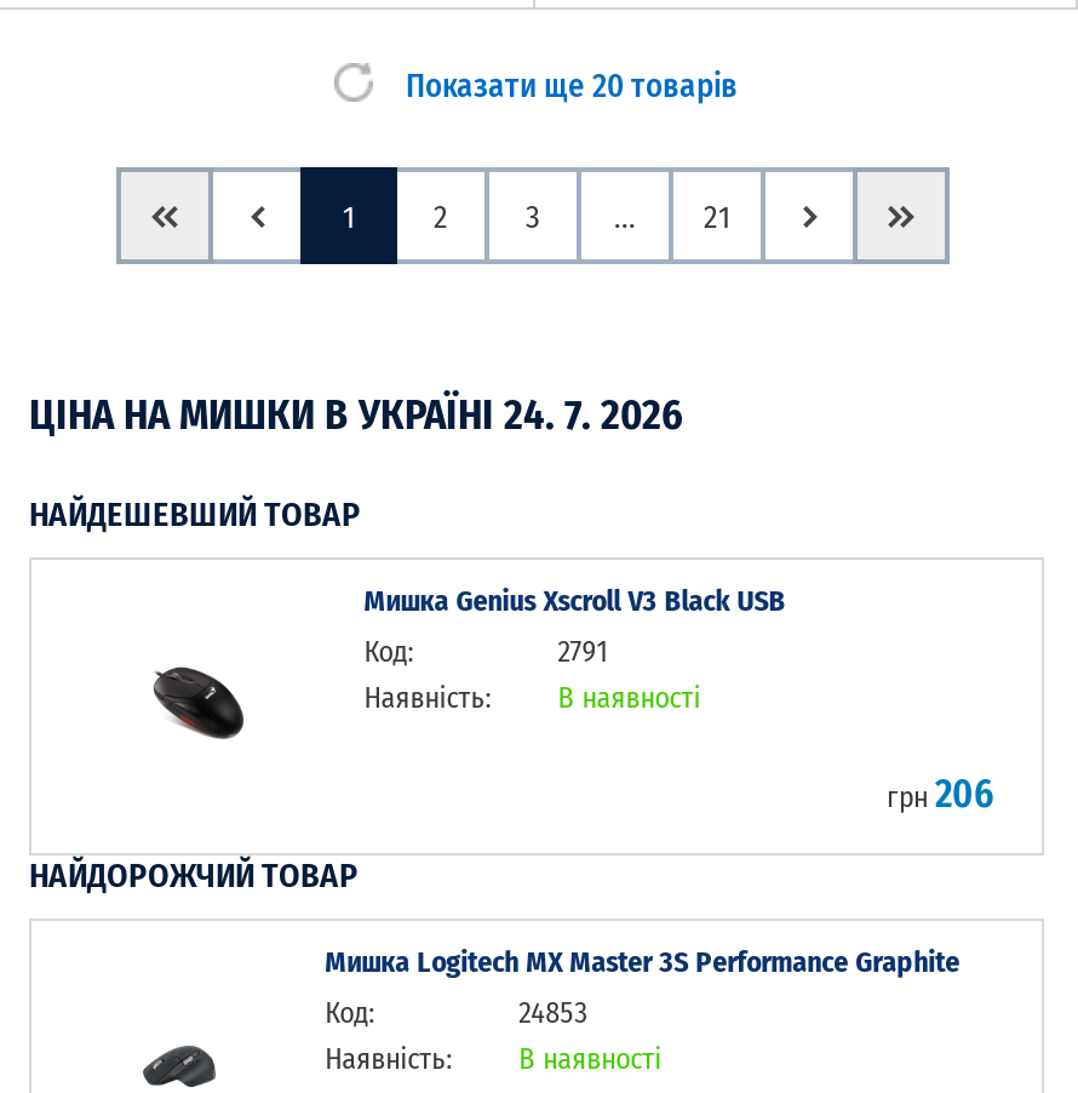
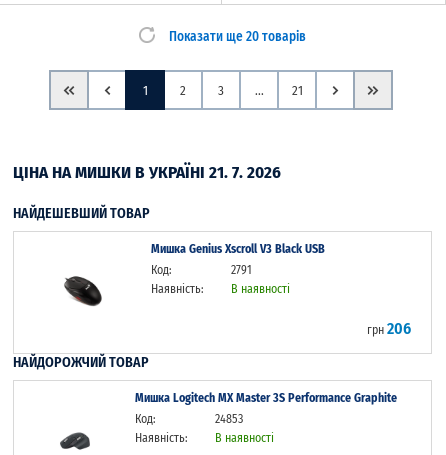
[29,390,683,441] ЦІНА НА МИШКИ В УКРАЇНІ 24. 7. 2026 -> [13,162,281,183] ЦІНА НА МИШКИ В УКРАЇНІ 21. 7. 2026

